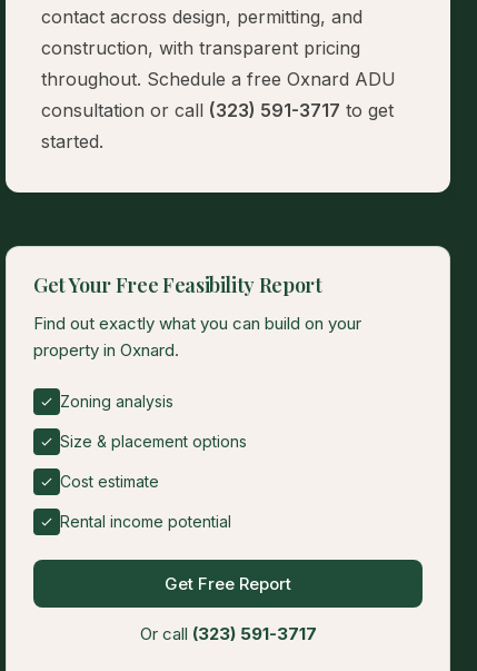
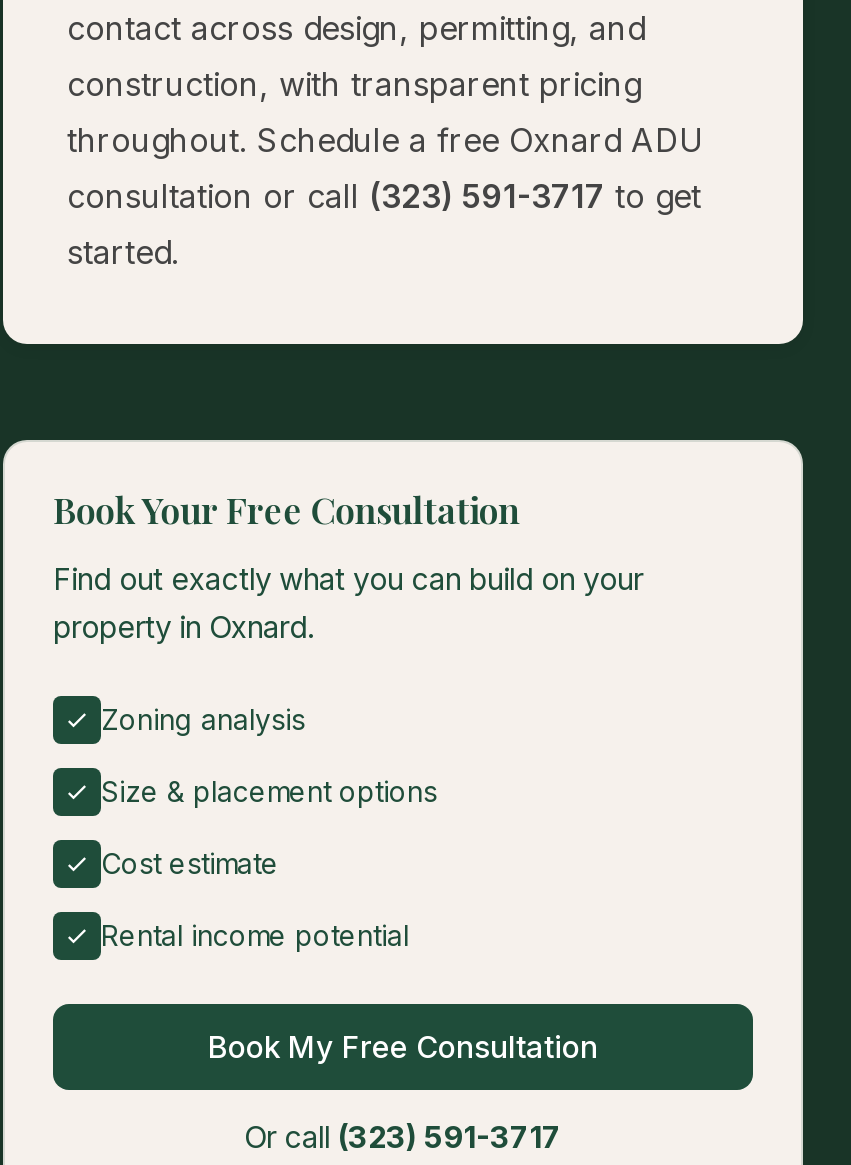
[33,272,322,298] Get Your Free Feasibility Report -> [53,486,520,534] Book Your Free Consultation
[165,573,291,594] Get Free Report -> [208,1028,598,1066] Book My Free Consultation

